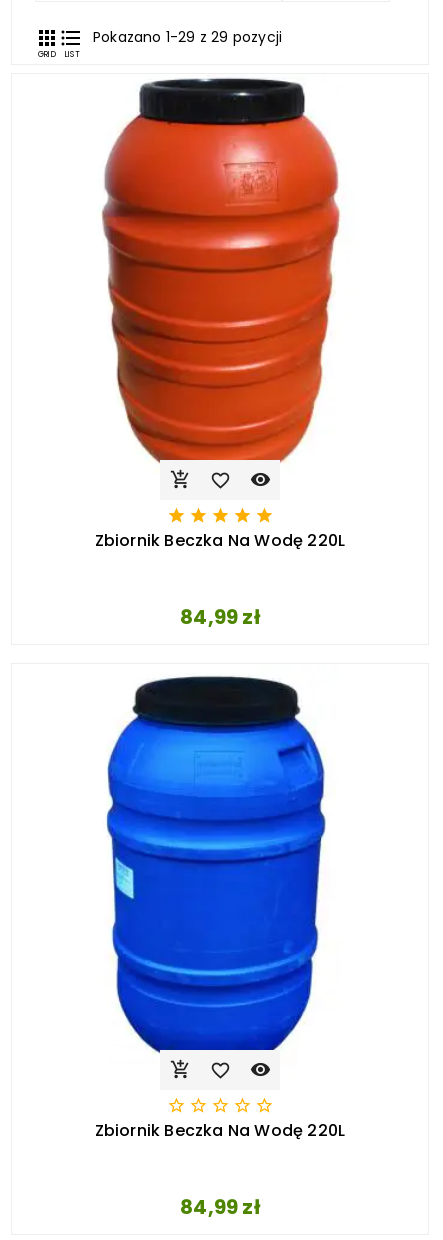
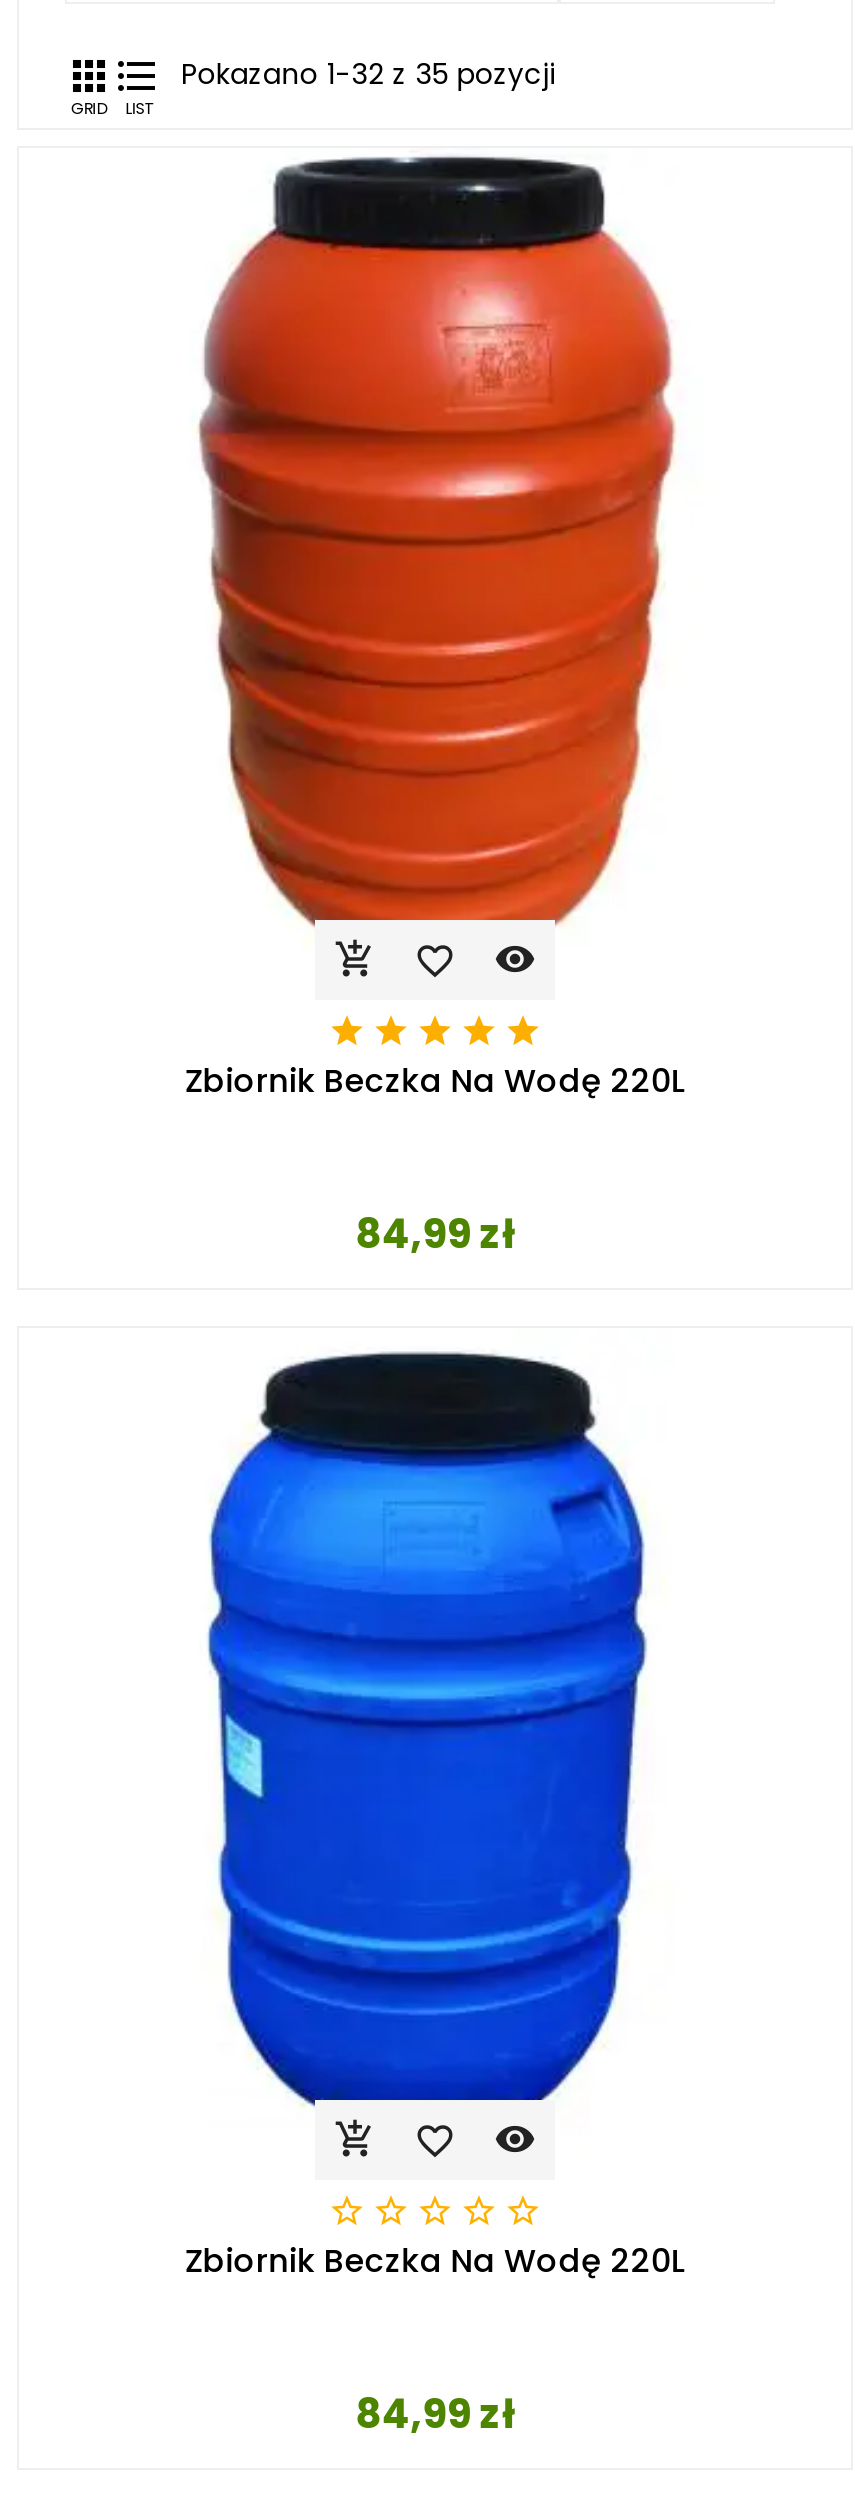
[93,26,282,46] Pokazano 1-29 z 29 pozycji -> [181,53,555,93] Pokazano 1-32 z 35 pozycji

